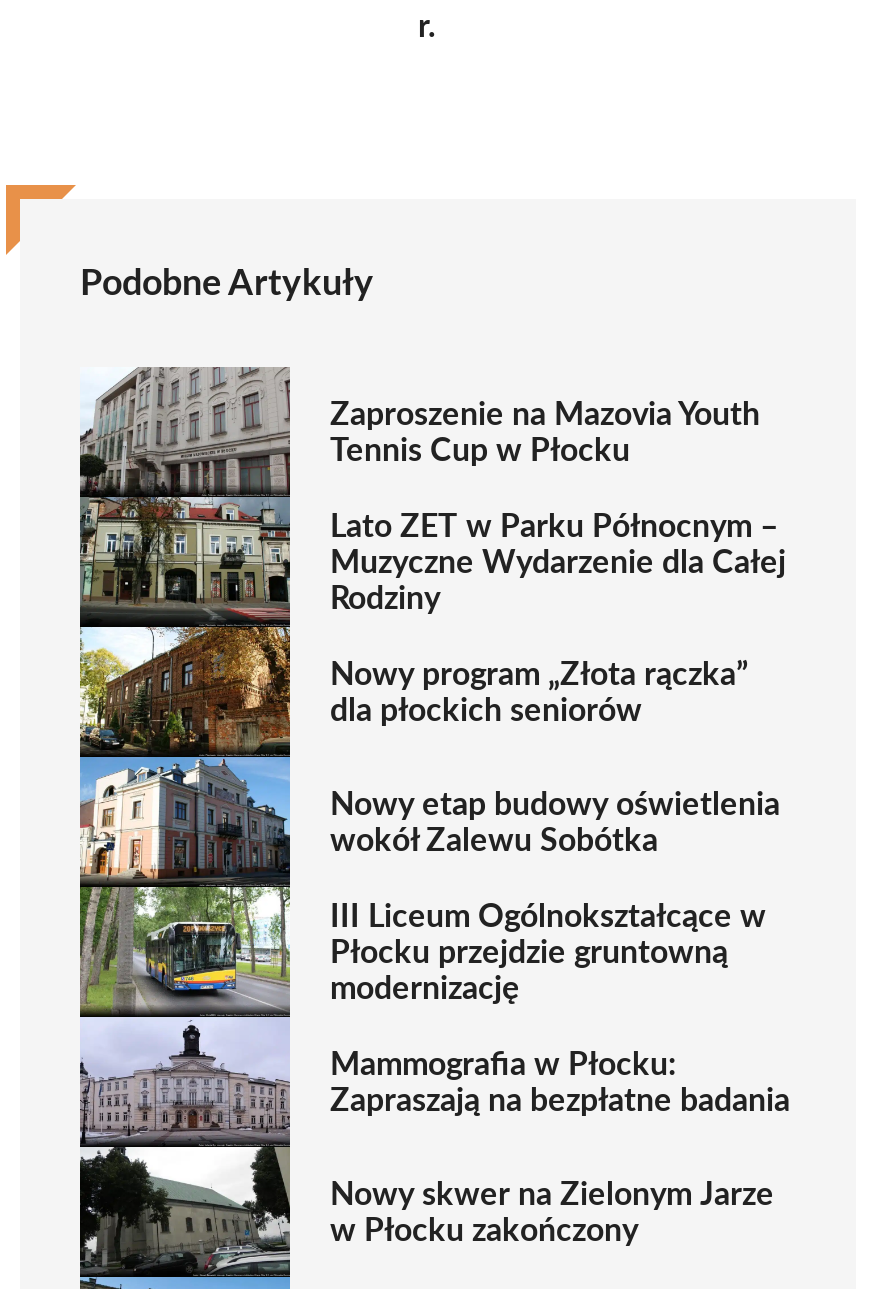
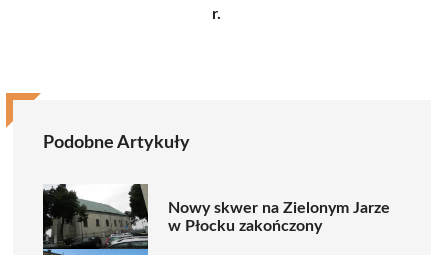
[78,365,790,1149] [image] | Zaproszenie na Mazovia Youth | Tennis Cup w Płocku | Lato ZET w Parku Północnym – | Muzyczne Wydarzenie dla Całej | Rodziny | Nowy program „Złota rączka” | dla płockich seniorów | Nowy etap budowy oświetlenia | wokół Zalewu Sobótka | III Liceum Ogólnokształcące w | Płocku przejdzie gruntowną | modernizację | Mammografia w Płocku: | Zapraszają na bezpłatne badania -> none

